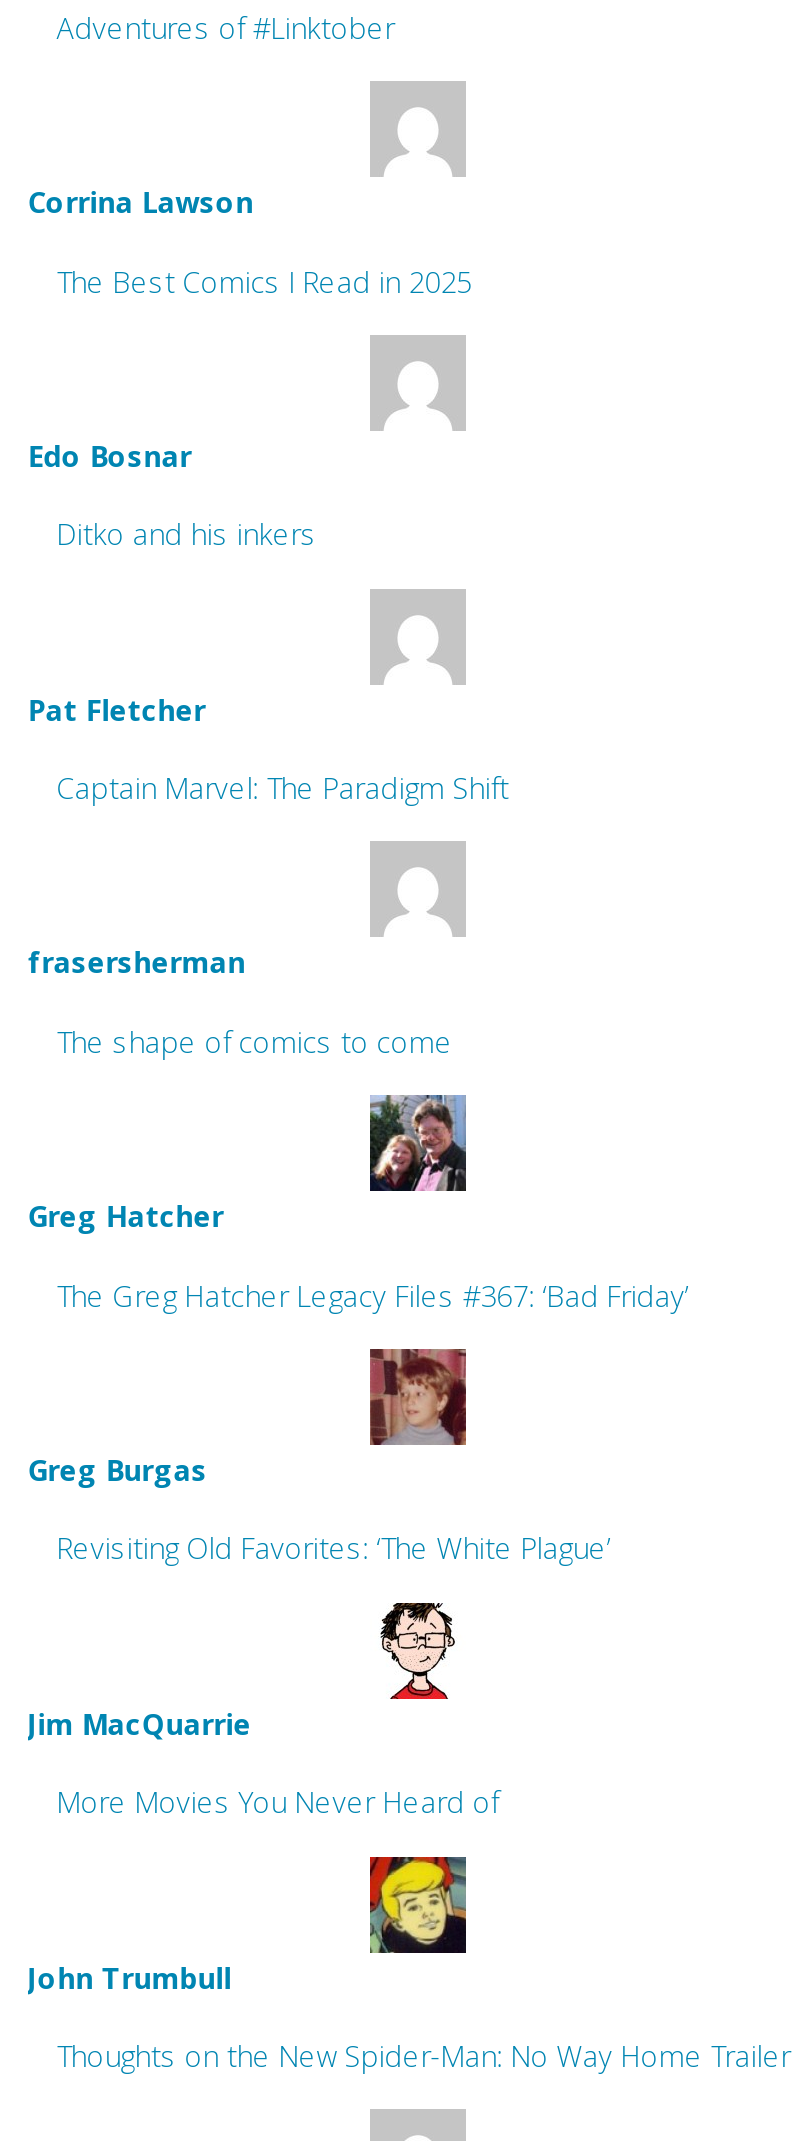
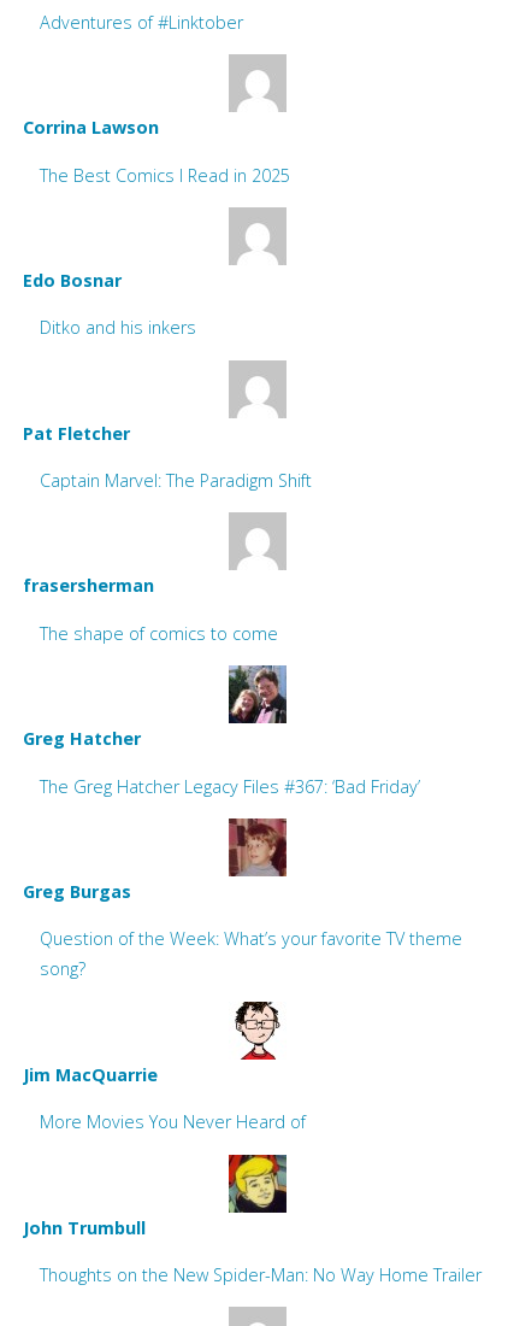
[56,1530,610,1568] Revisiting Old Favorites: ‘The White Plague’ -> [40,927,462,981] Question of the Week: What’s your favorite TV theme | song?

